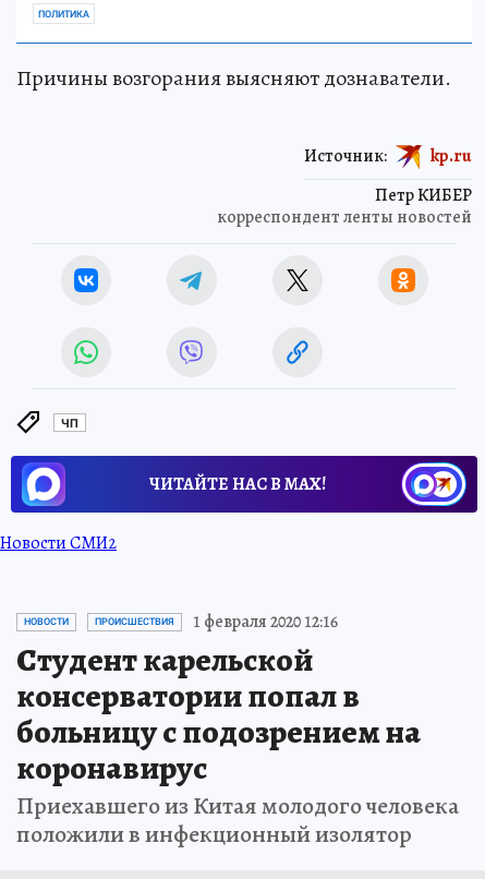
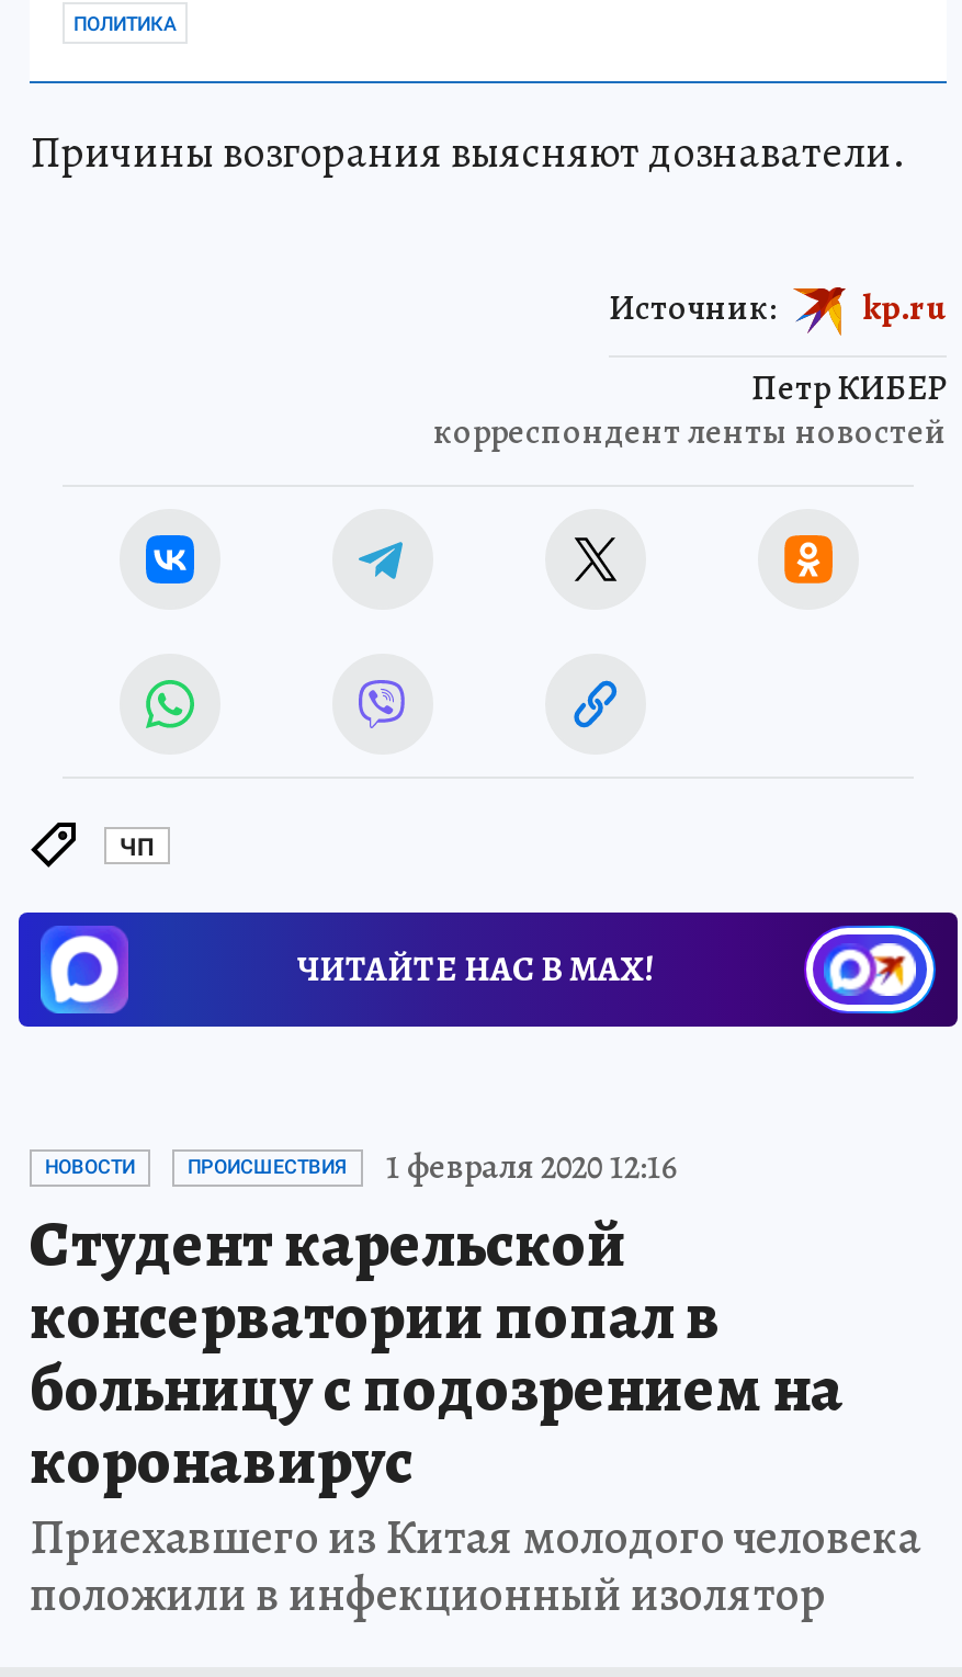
[0,531,117,555] Новости СМИ2 -> none

